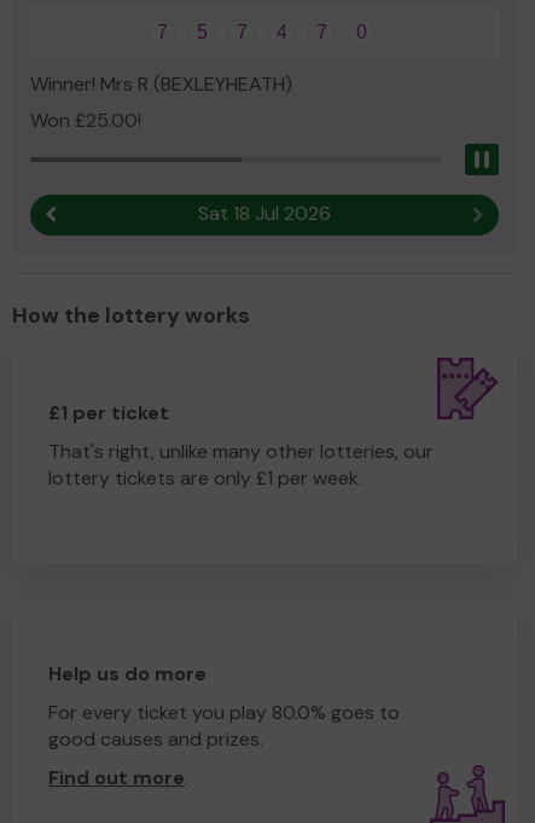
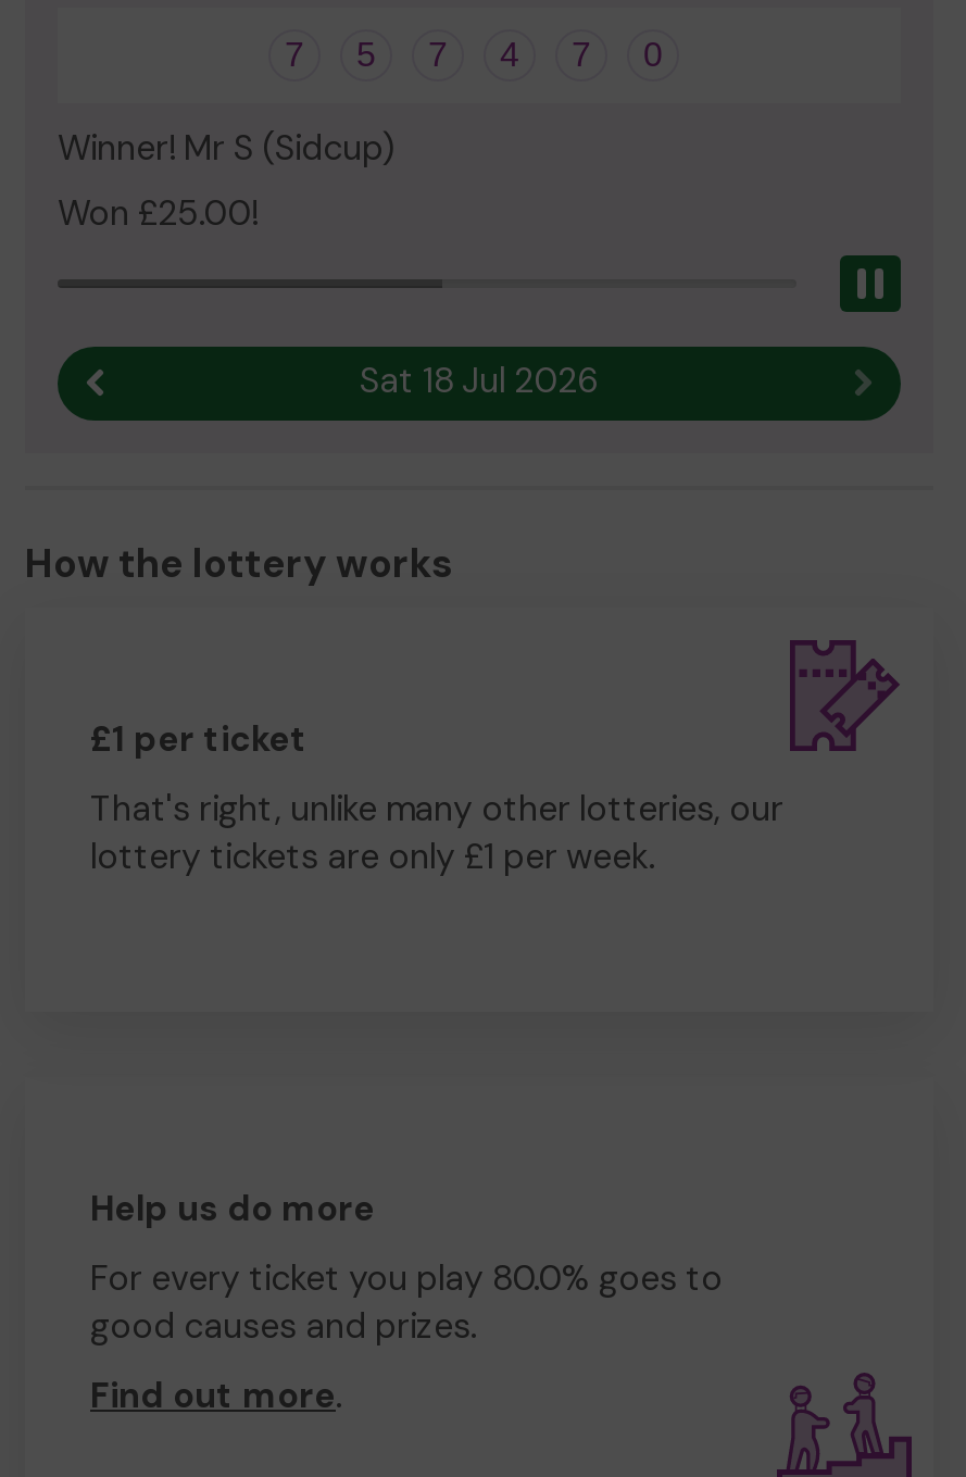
[30,71,292,96] Winner! Mrs R (BEXLEYHEATH) -> [58,124,394,170] Winner! Mr S (Sidcup)

